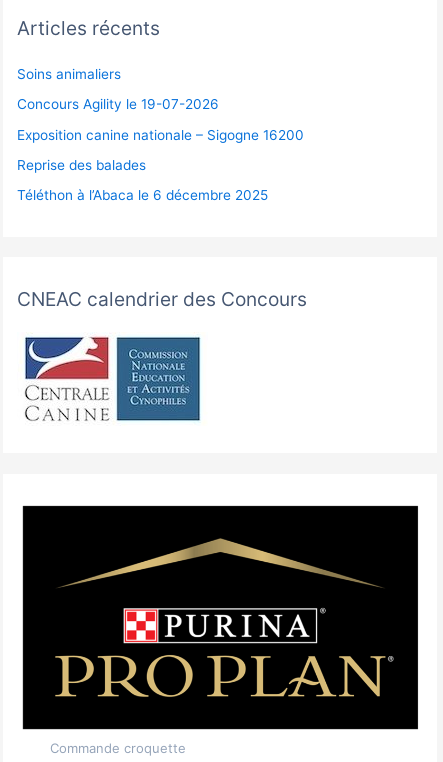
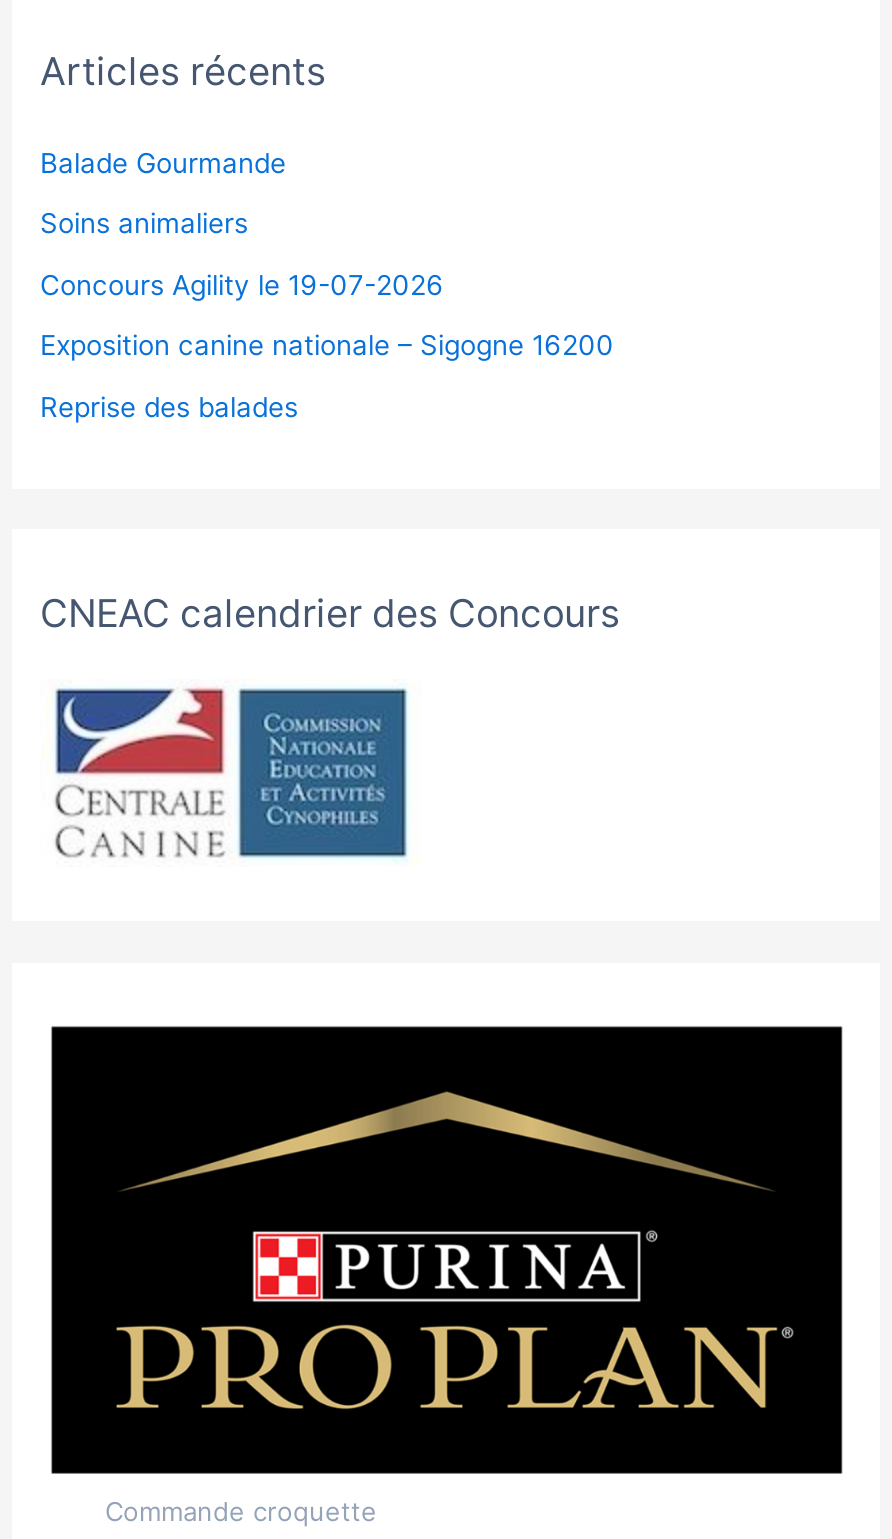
none -> [40,146,286,178] Balade Gourmande
moved [17,66,304,173] -> [40,207,614,422]: Soins animaliers | Concours Agility le 19-07-2026 | Exposition canine nationale – Sigogne 16200 | Reprise des balades
[17,187,268,203] Téléthon à l’Abaca le 6 décembre 2025 -> none

